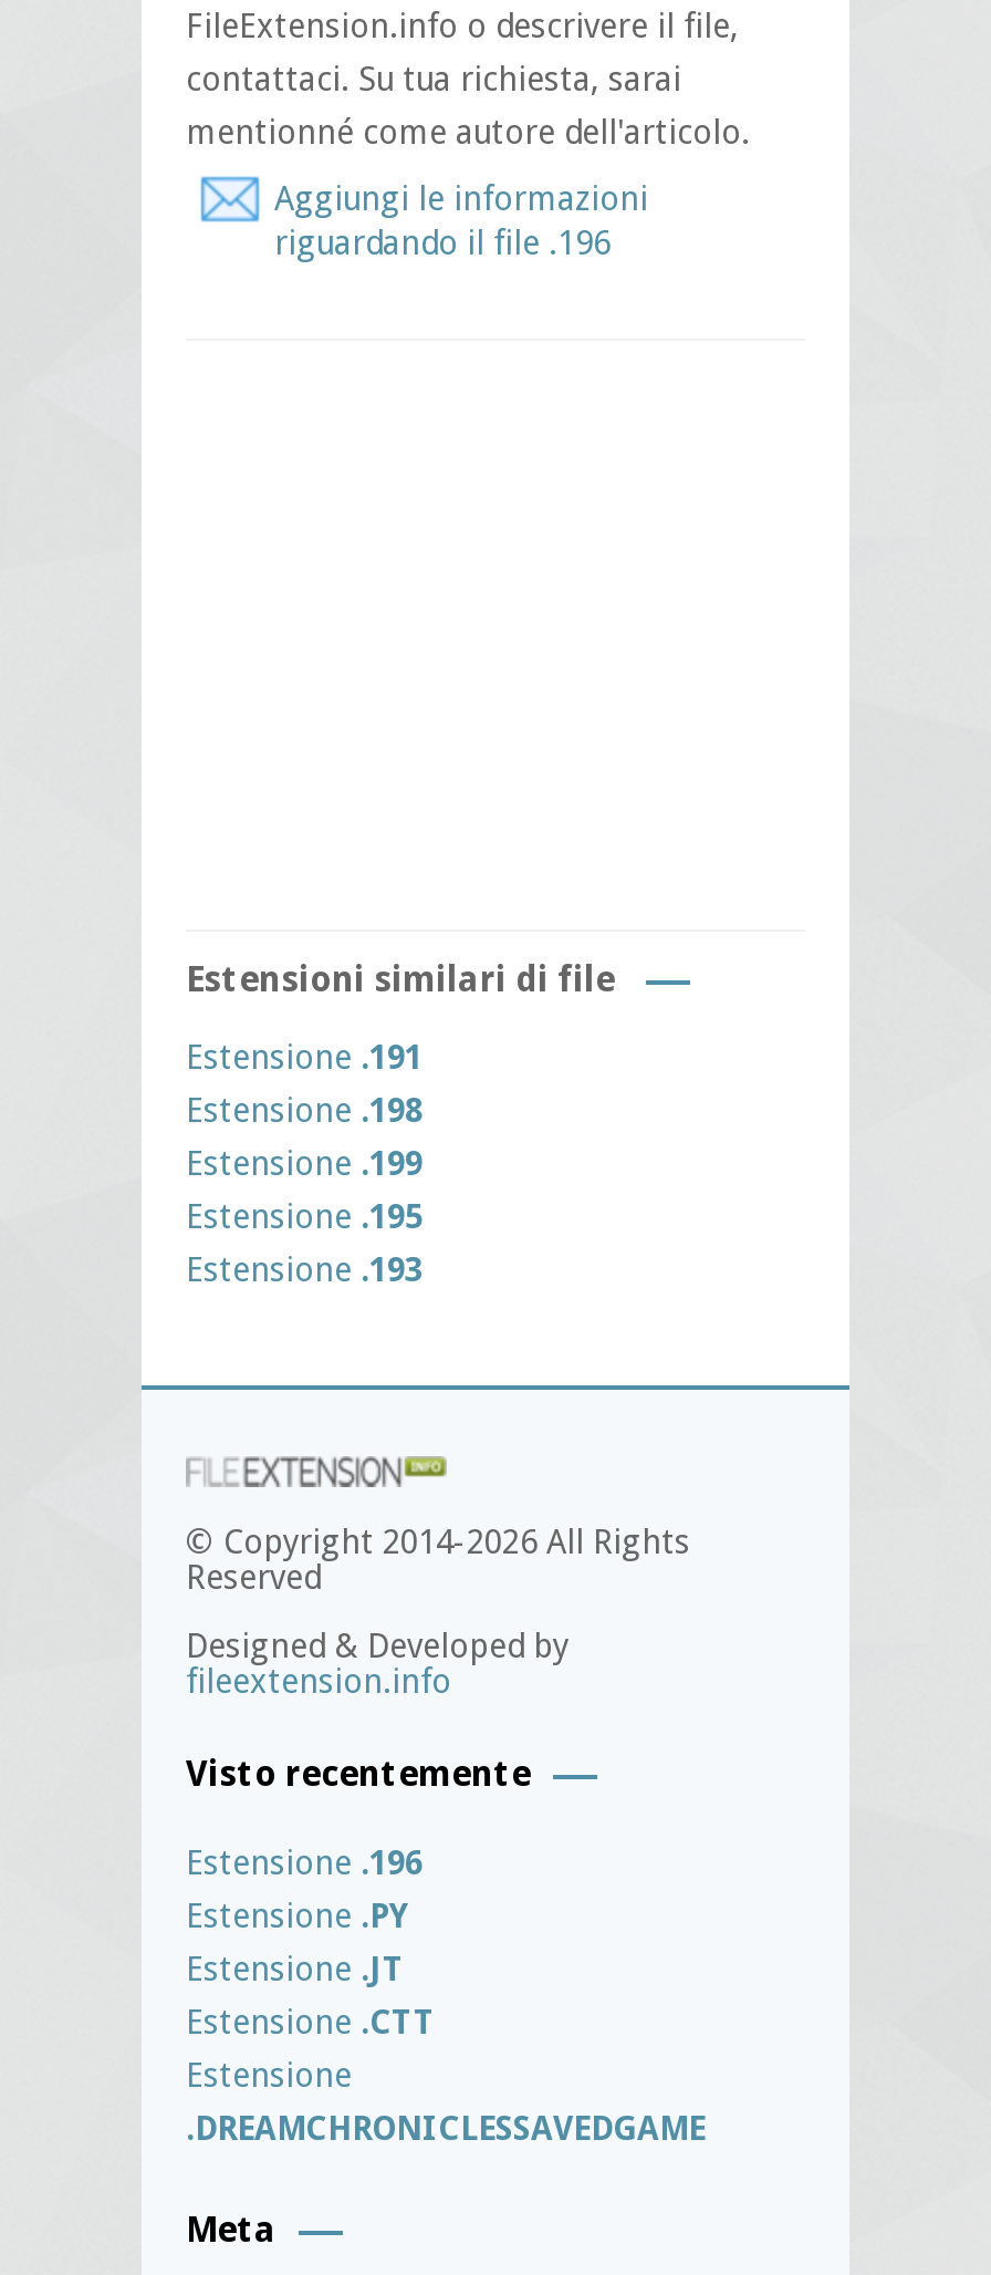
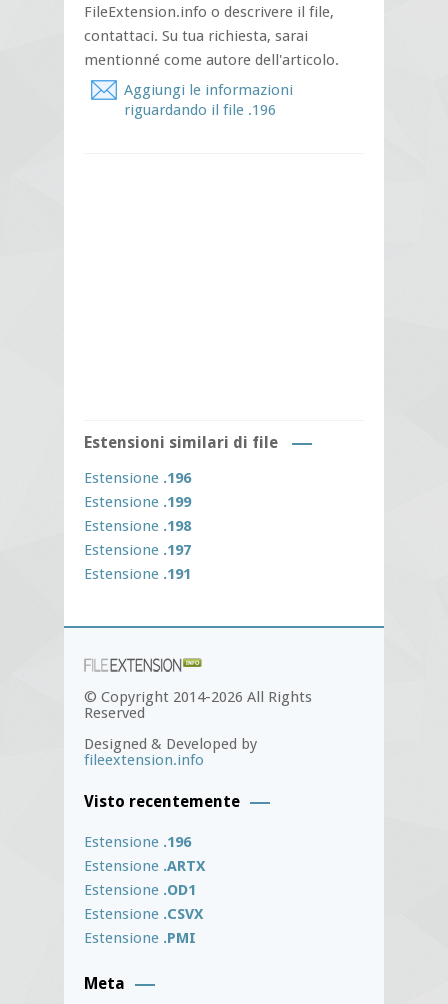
[186,1038,423,1131] Estensione.191 | Estensione.198 -> [84,469,191,487] Estensione.196
[186,1197,423,1290] Estensione.195 | Estensione.193 -> [84,517,191,583] Estensione.198 | Estensione.197 | Estensione.191
[186,1897,706,2149] Estensione.PY | Estensione.JT | Estensione.CTT | Estensione | .DREAMCHRONICLESSAVEDGAME -> [84,857,205,947] Estensione.ARTX | Estensione.OD1 | Estensione.CSVX | Estensione.PMI

